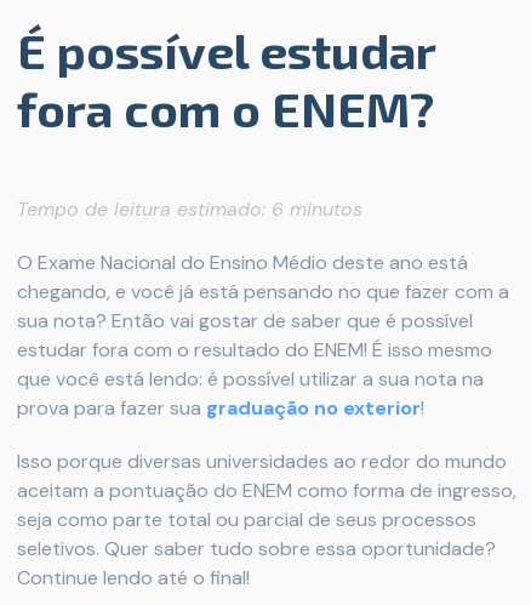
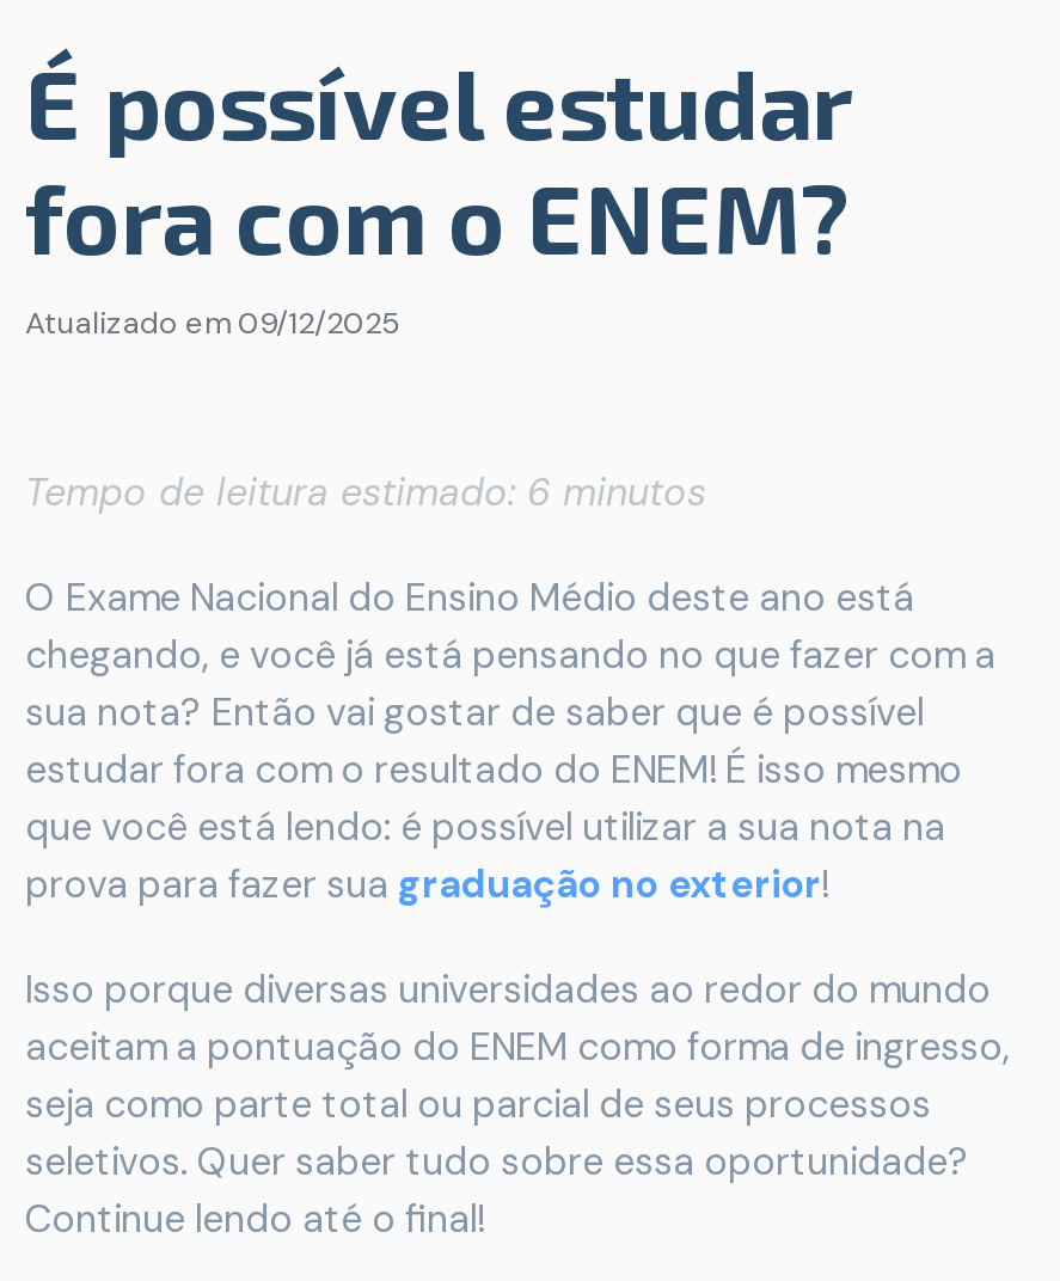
none -> [25,302,400,343] Atualizado em 09/12/2025

